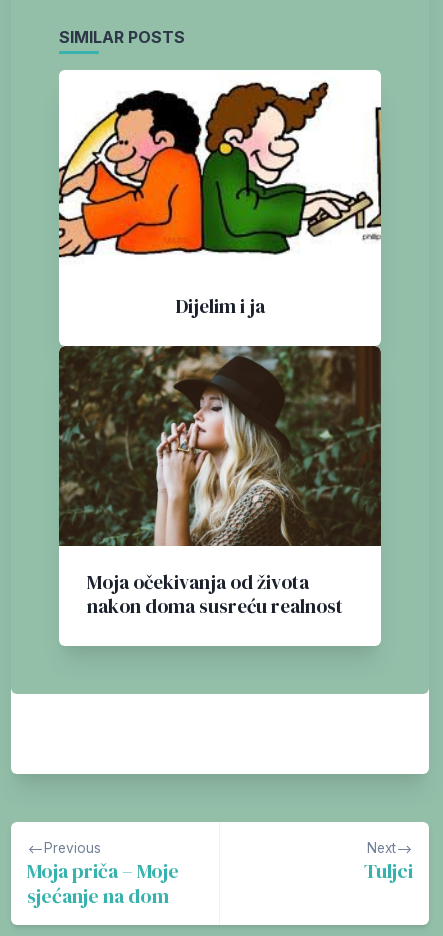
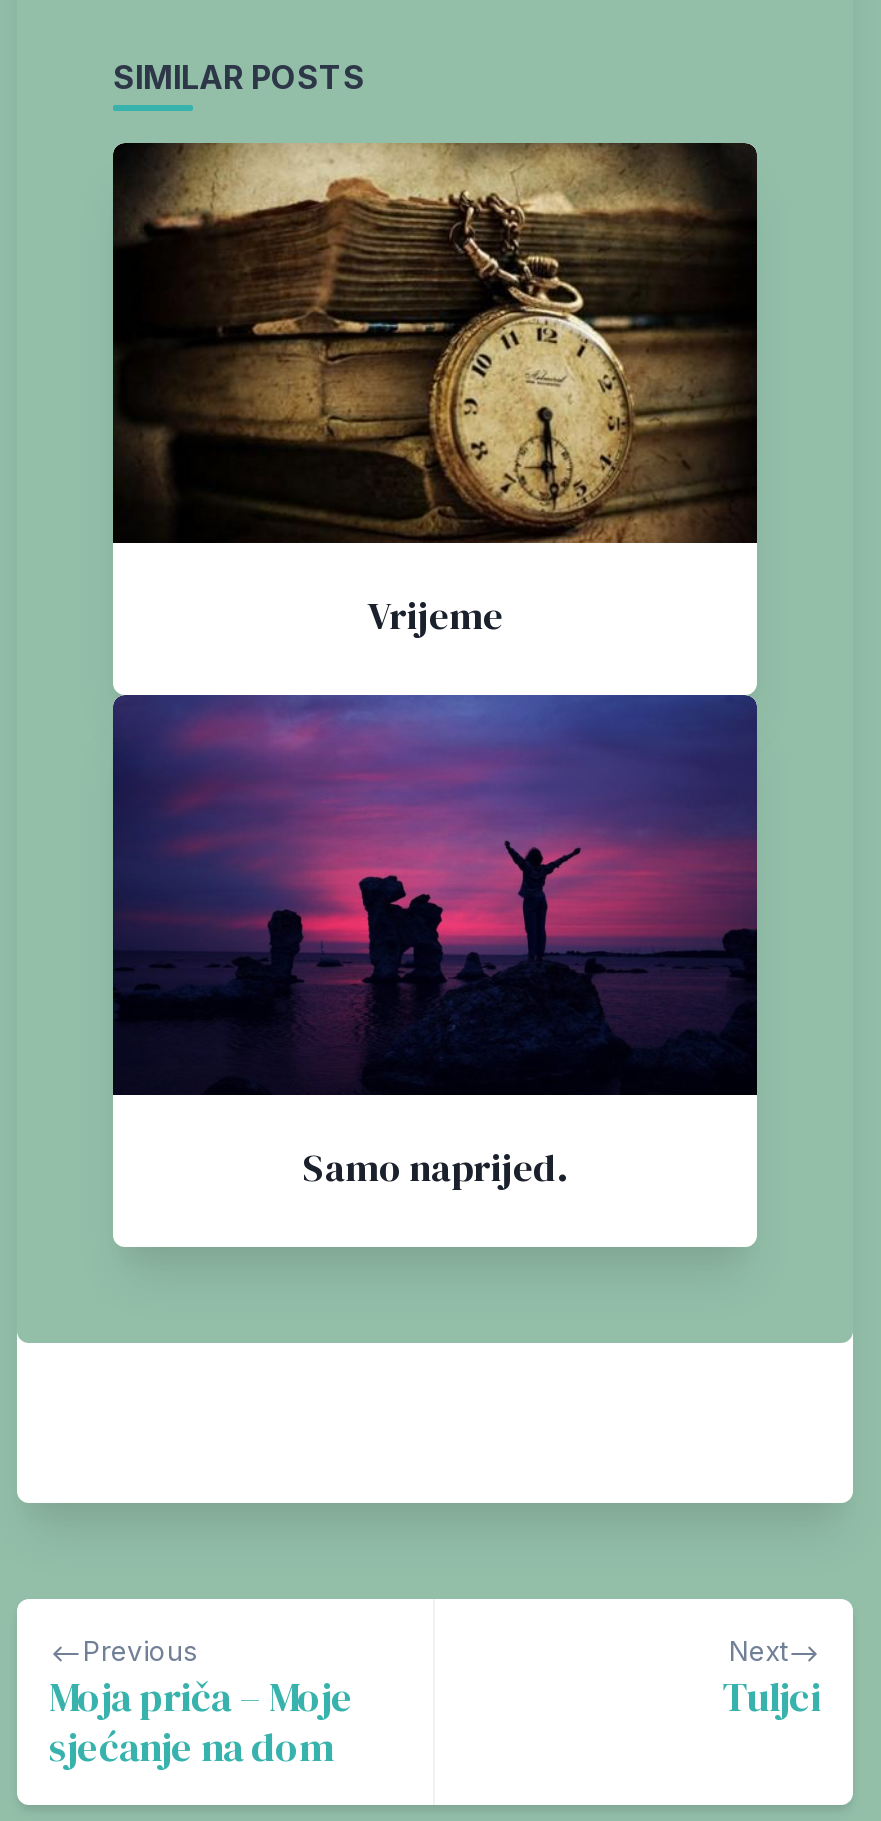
[58,69,382,319] [image] | Dijelim i ja -> [111,141,759,640] [image] | Vrijeme
[59,345,381,619] [image] | Moja očekivanja od života | nakon doma susreću realnost -> [113,693,757,1192] [image] | Samo naprijed.

